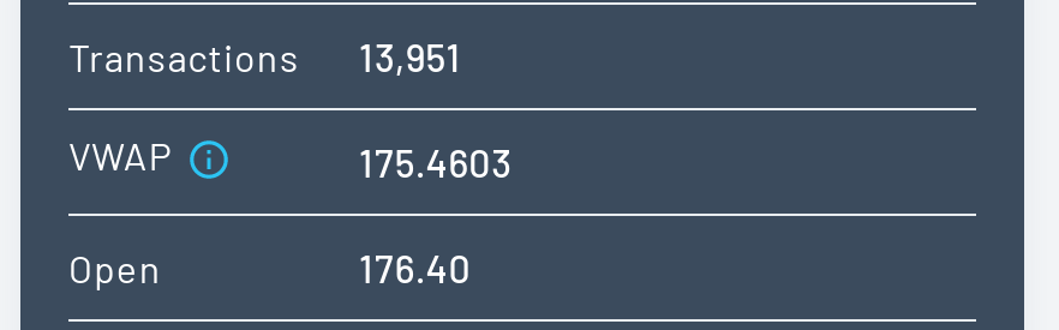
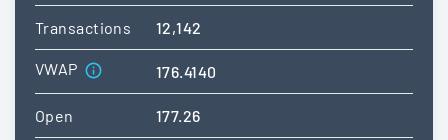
[68,35,461,80] Transactions 13,951 -> [35,18,202,37] Transactions 12,142
[359,140,511,186] 175.4603 -> [156,62,216,81] 176.4140
[359,246,471,291] 176.40 -> [156,106,201,125] 177.26

